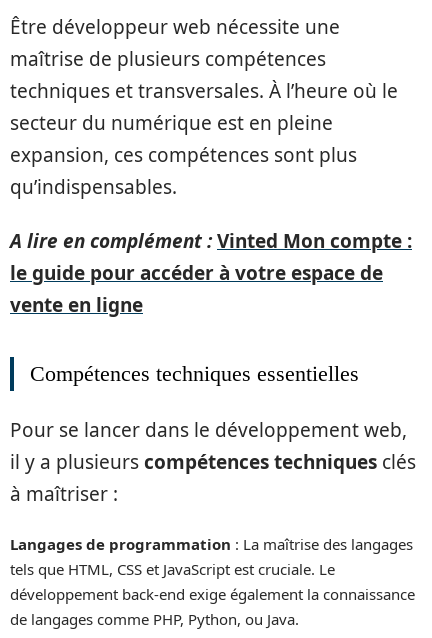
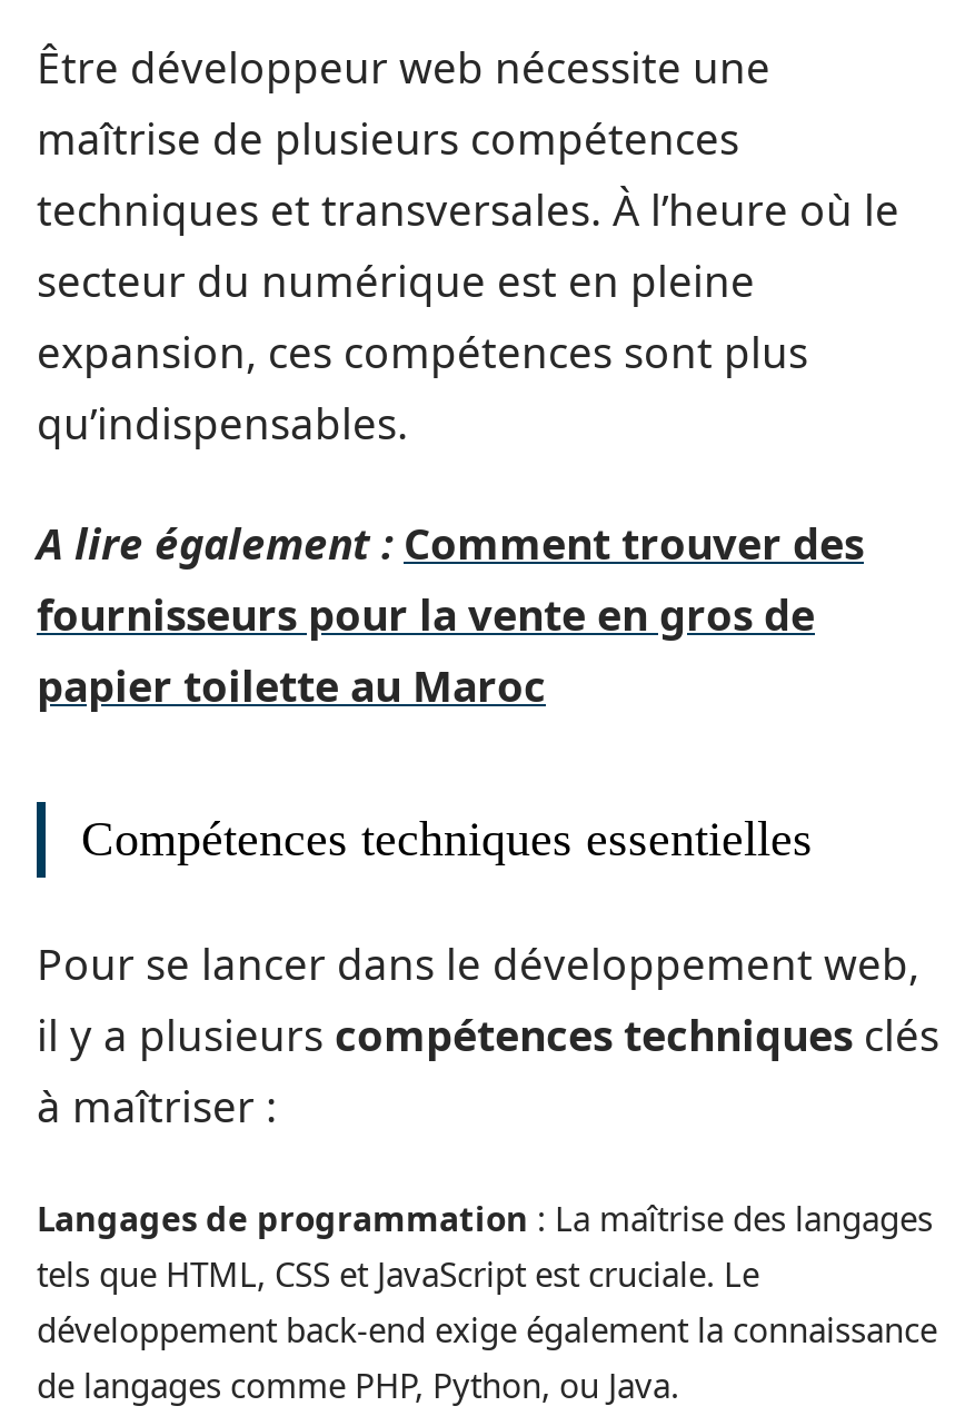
[10,228,412,318] A lire en complément : Vinted Mon compte : | le guide pour accéder à votre espace de | vente en ligne -> [37,515,864,715] A lire également : Comment trouver des | fournisseurs pour la vente en gros de | papier toilette au Maroc

